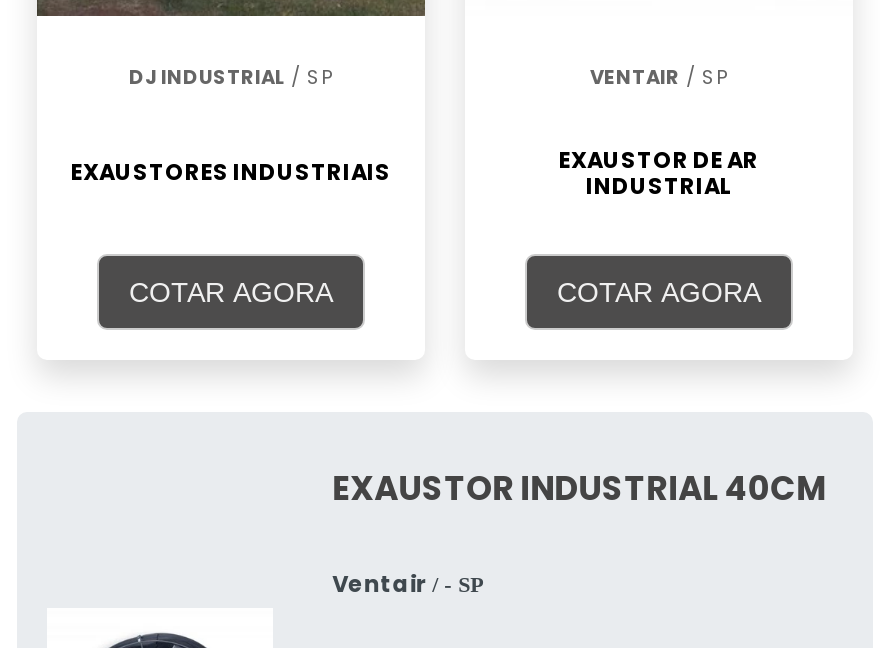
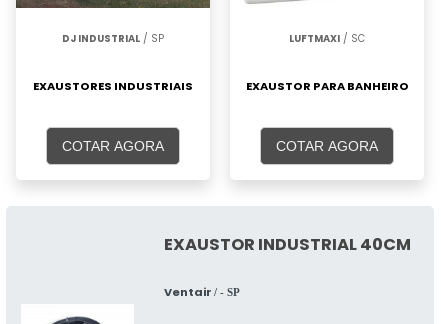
[590,65,728,91] VENTAIR / SP -> [289,32,365,45] LUFTMAXI / SC
[559,143,759,201] EXAUSTOR DE AR | INDUSTRIAL -> [245,78,408,94] EXAUSTOR PARA BANHEIRO

